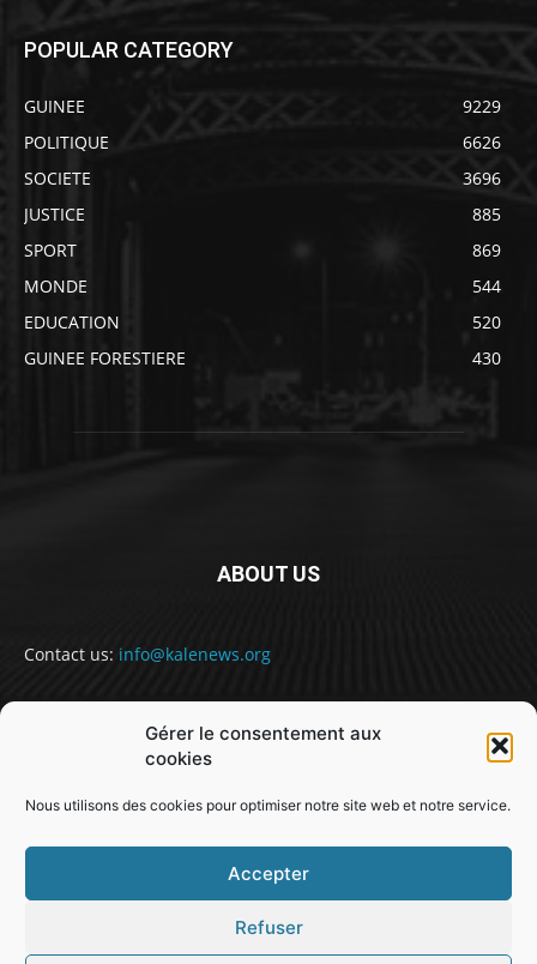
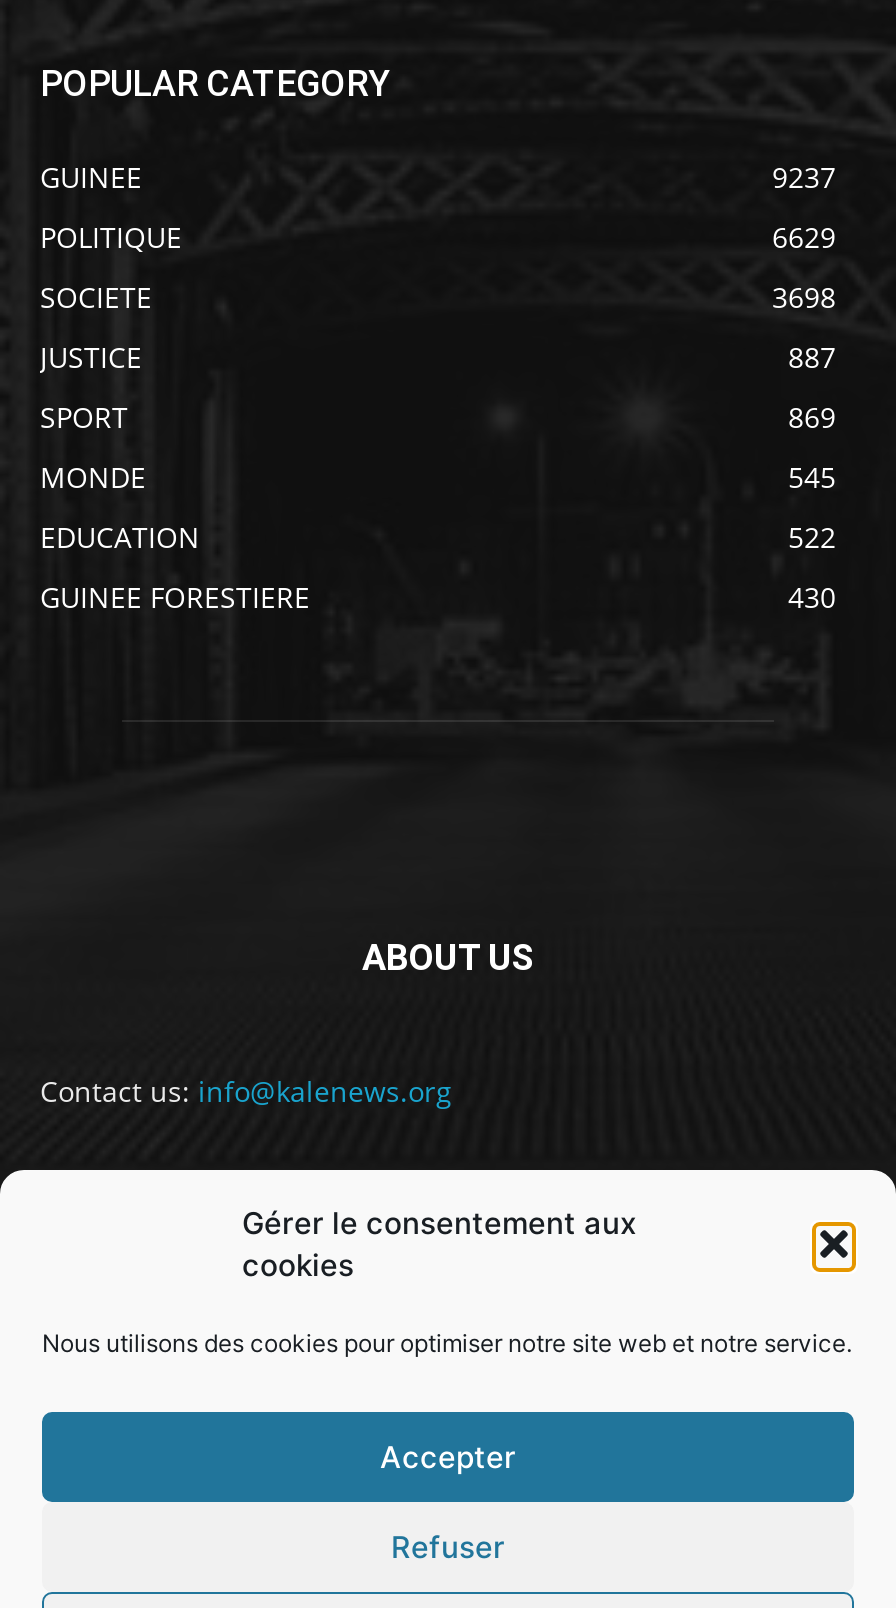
[463,95,501,117] 9229 -> [772,158,836,196] 9237
[463,131,501,153] 6626 -> [772,218,836,256] 6629
[463,167,501,189] 3696 -> [772,278,836,316] 3698
[472,203,501,225] 885 -> [788,338,836,376] 887
[472,274,501,297] 544 -> [788,458,836,496] 545
[472,310,501,333] 520 -> [788,518,836,556] 522

